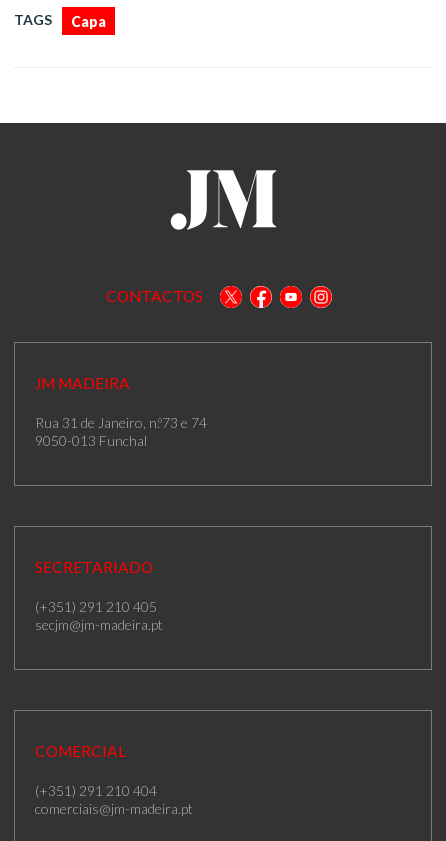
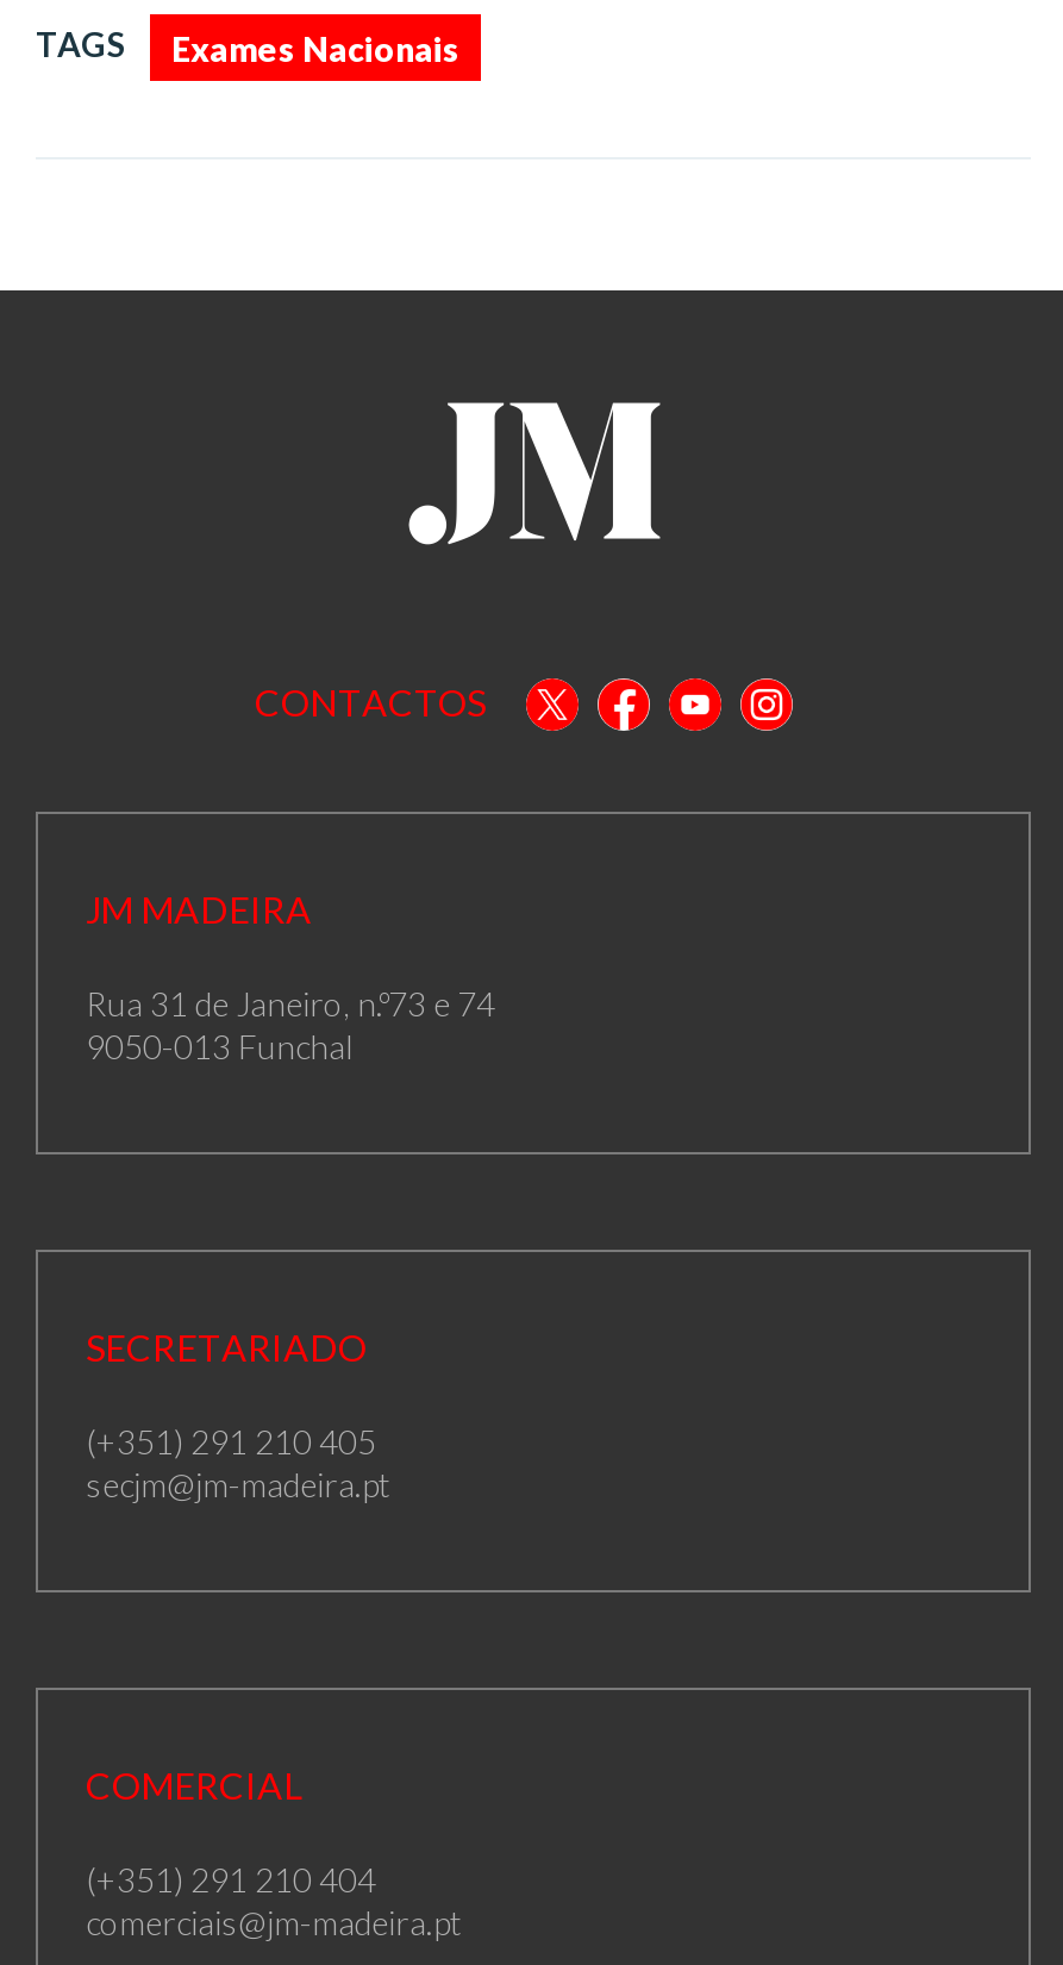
[71,12,106,29] Capa -> [171,27,459,68] Exames Nacionais

